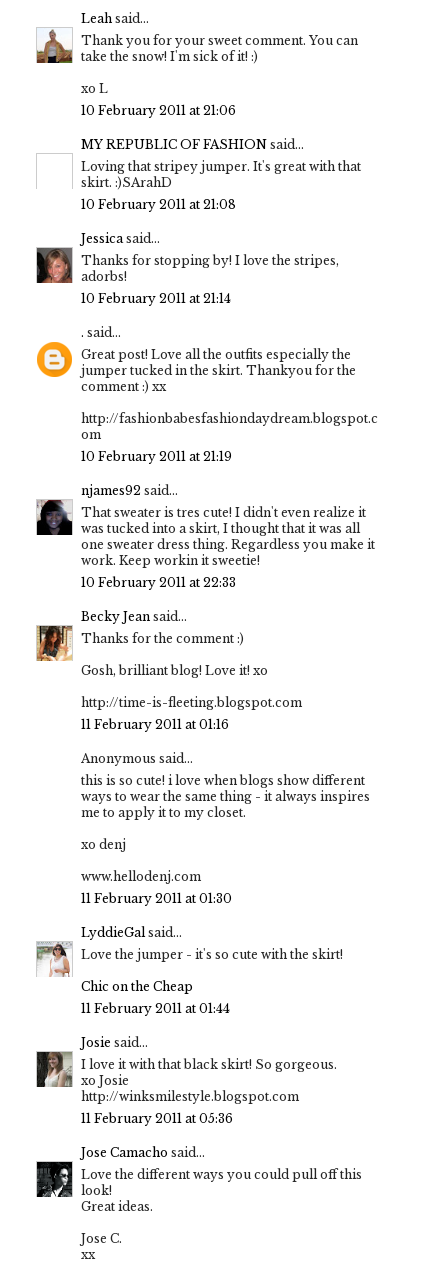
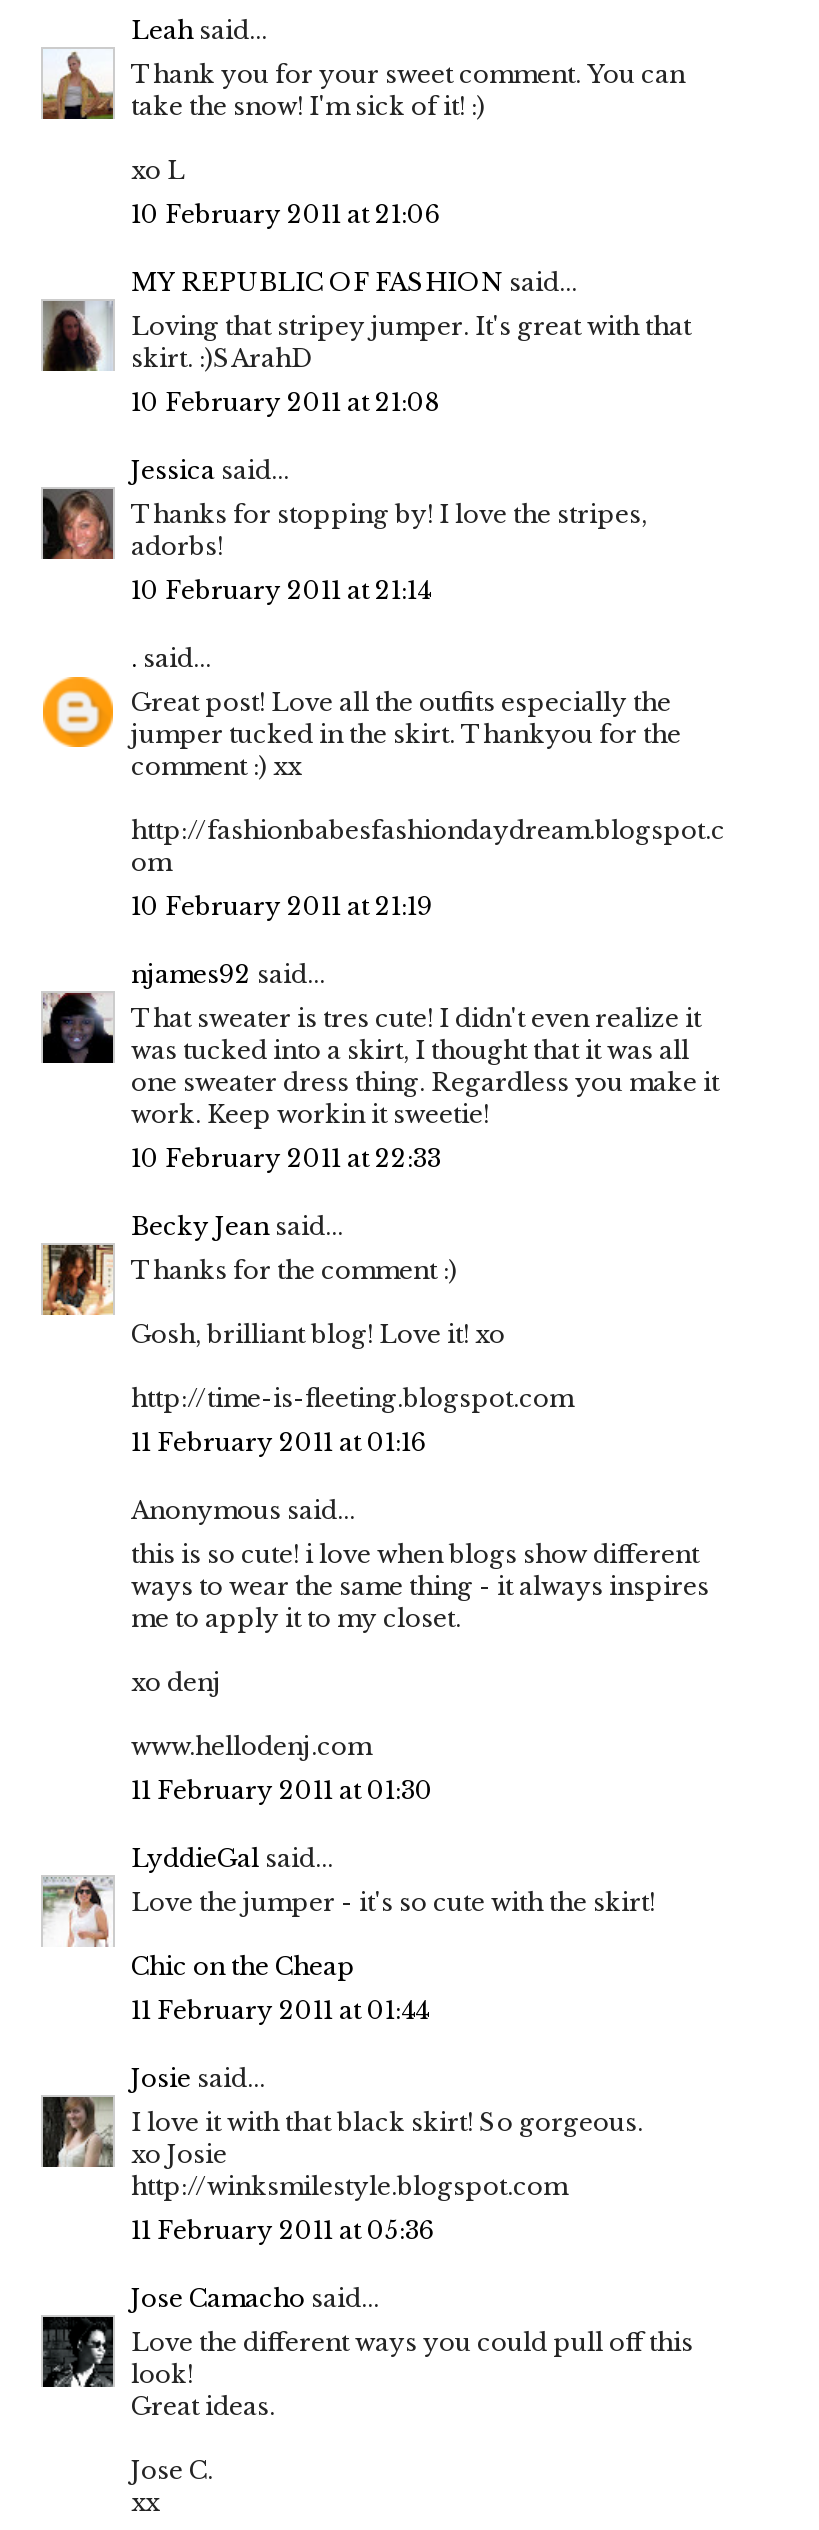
none -> [41,299,115,373] [image]

